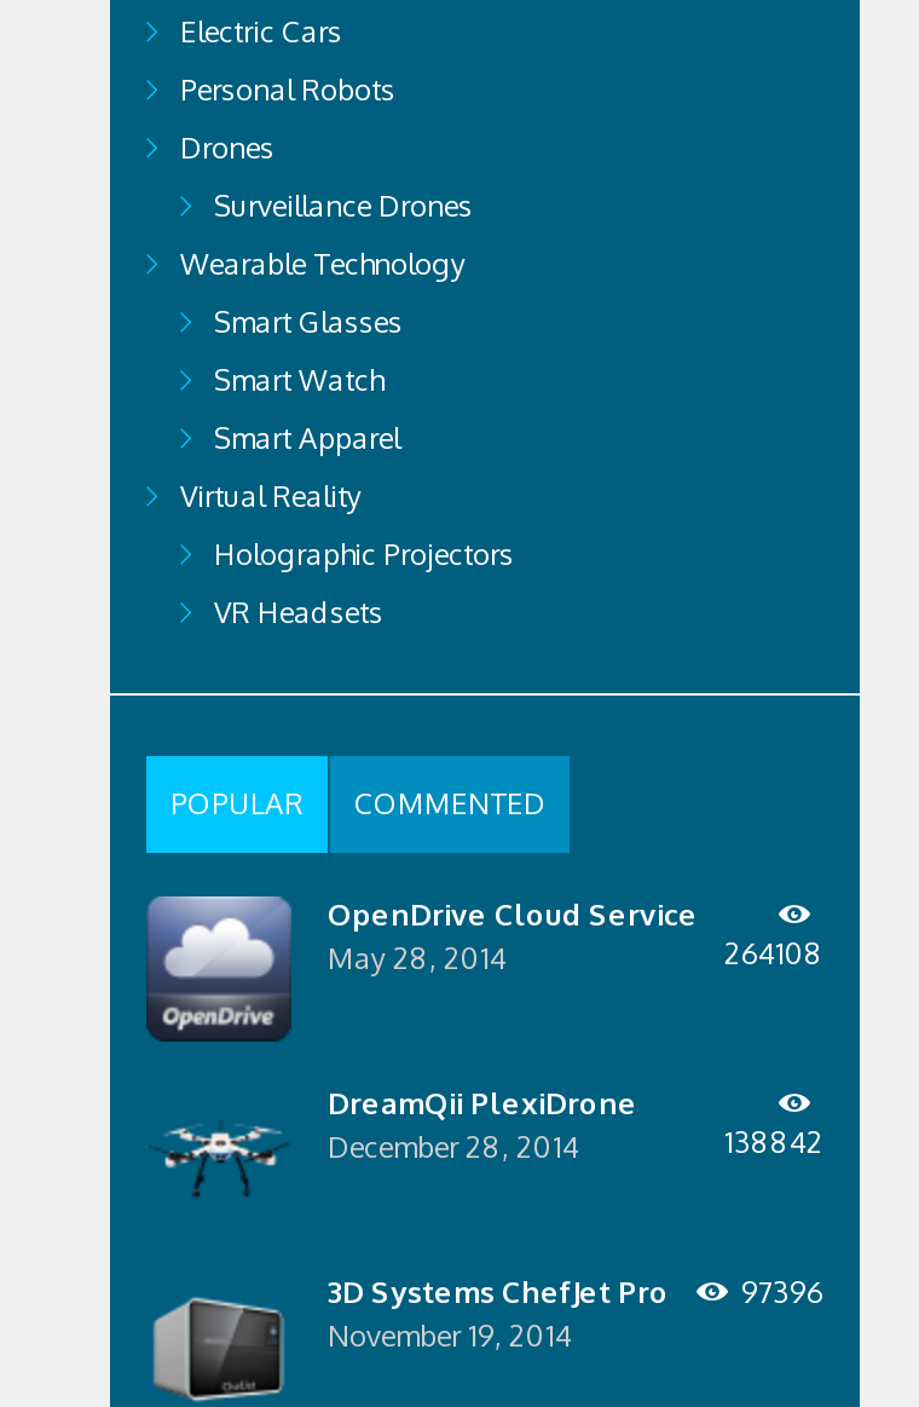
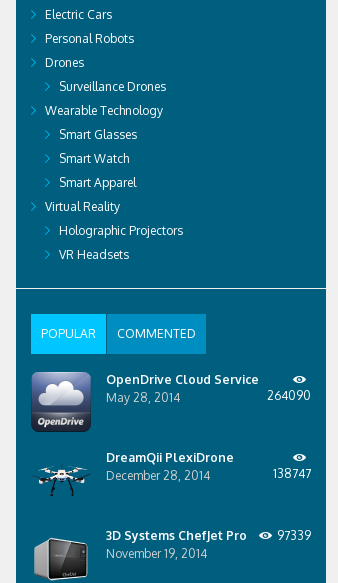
[724,934,823,971] 264108 -> [267,388,311,403] 264090
[724,1123,823,1159] 138842 -> [273,466,311,481] 138747
[328,1273,823,1309] 3D Systems ChefJet Pro 97396 -> [106,528,311,543] 3D Systems ChefJet Pro 97339

